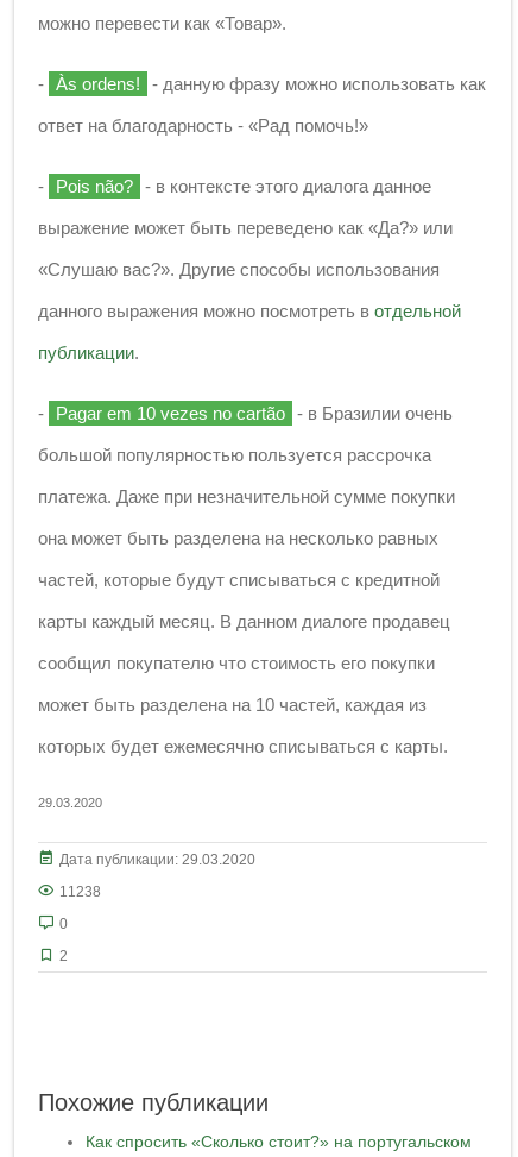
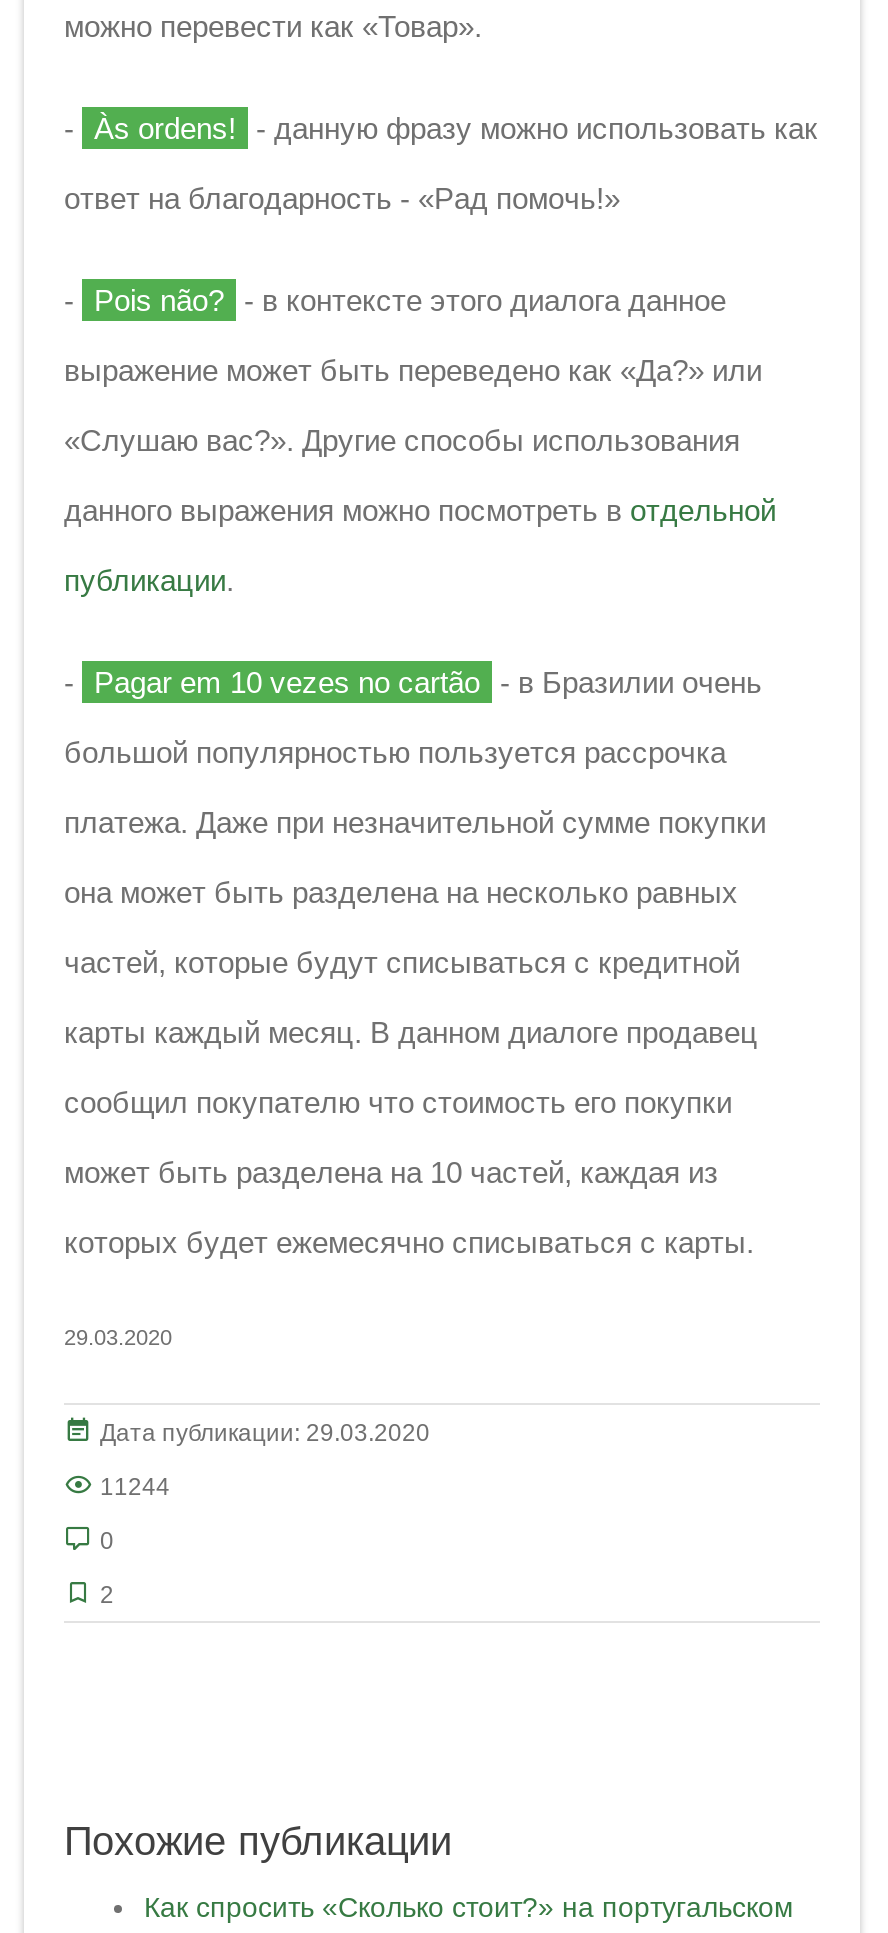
[59,884,101,900] 11238 -> [100,1473,170,1501] 11244

